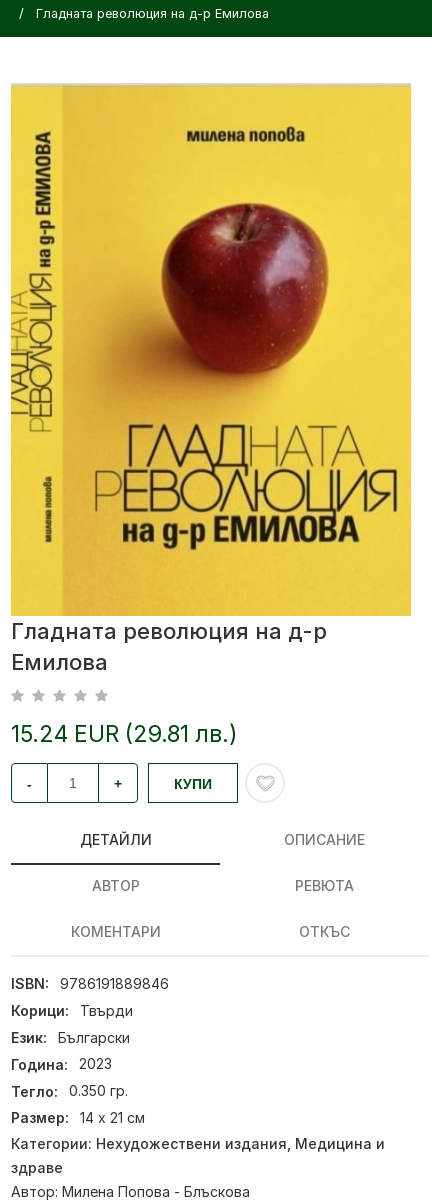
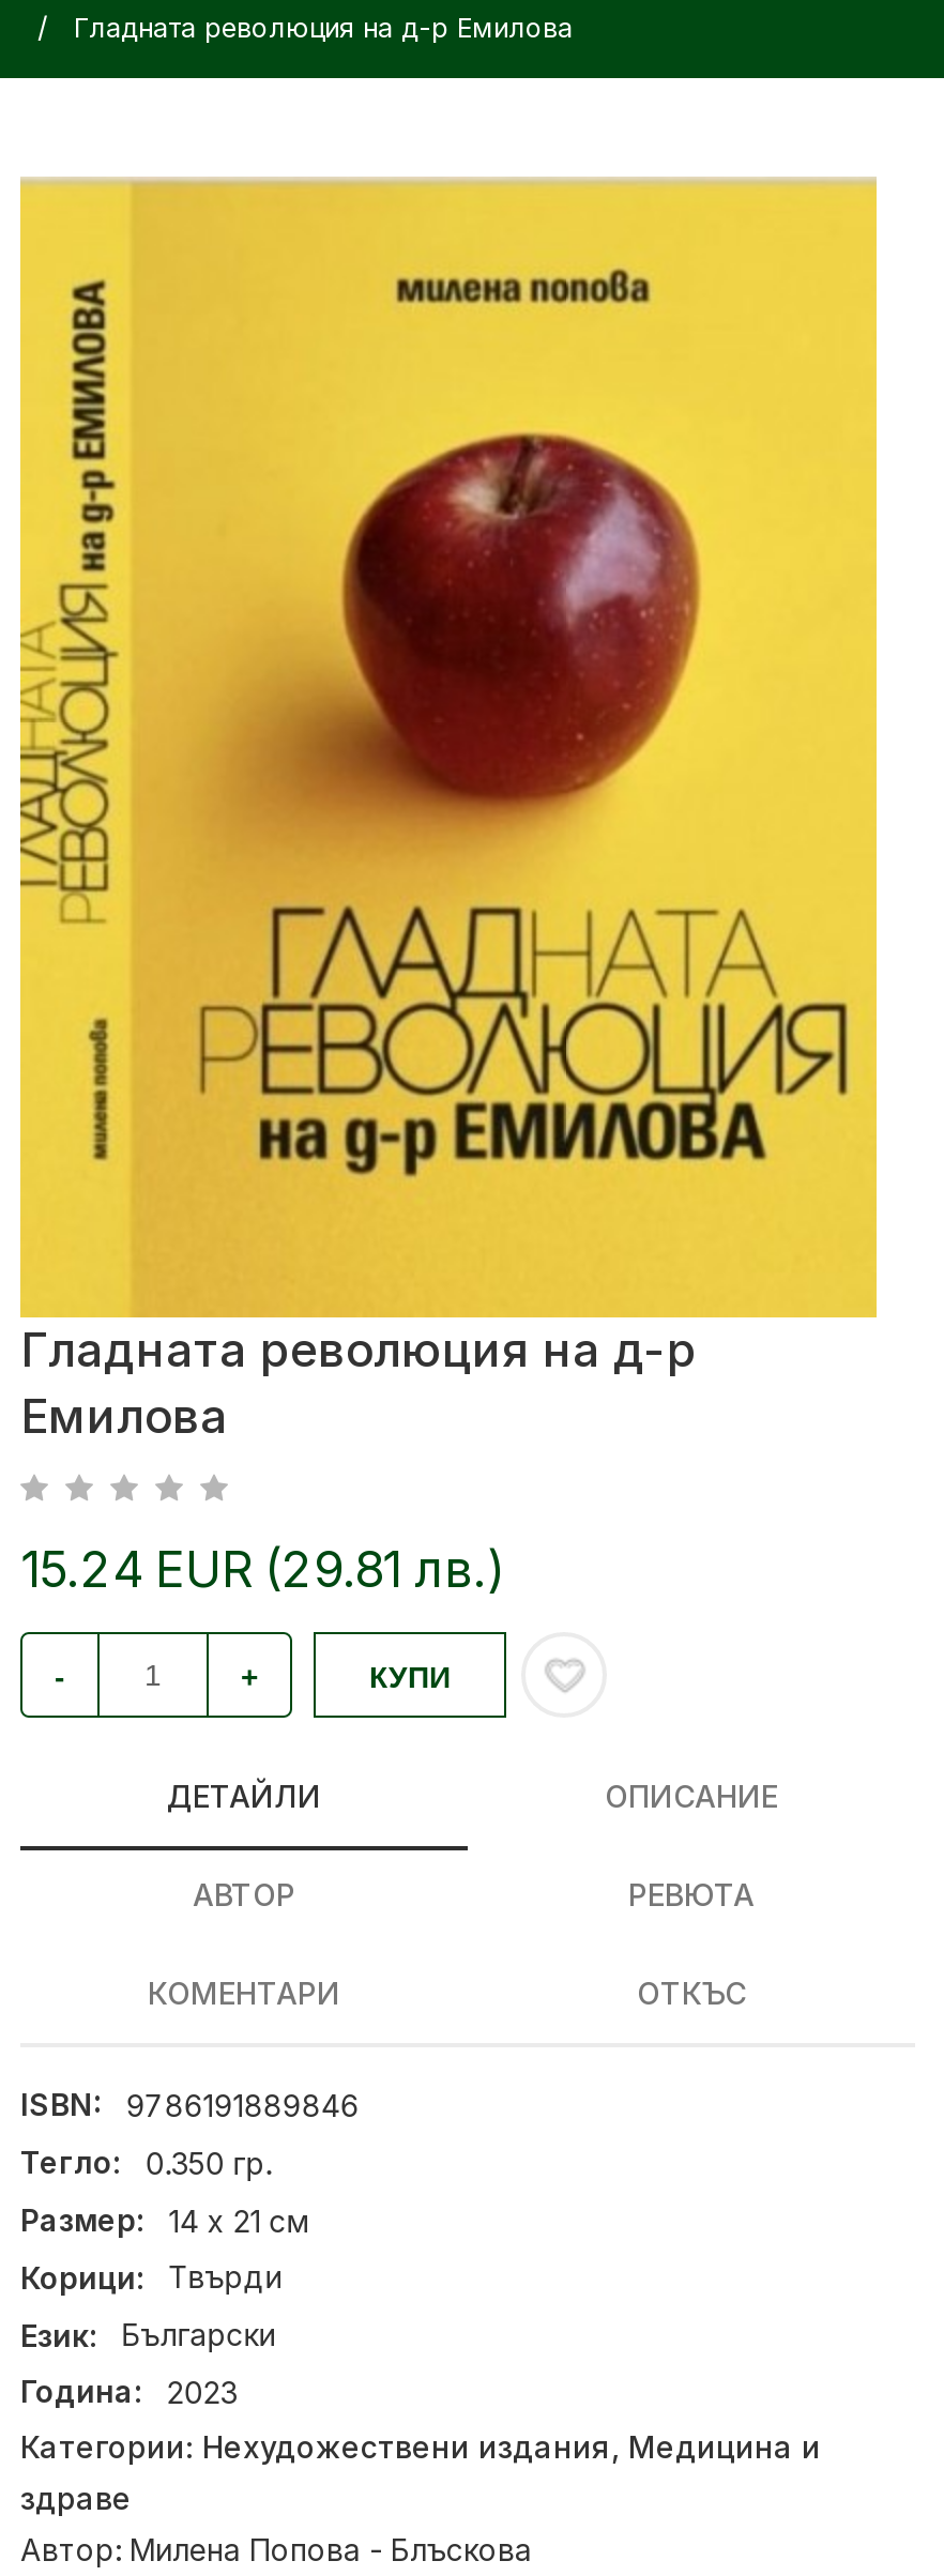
moved [11,1002,133,1073] -> [20,2259,282,2410]: Корици: | Твърди | Език: | Български | Година: | 2023
moved [11,1082,145,1126] -> [20,2144,308,2238]: Тегло: | 0.350 гр. | Размер: | 14 х 21 см

